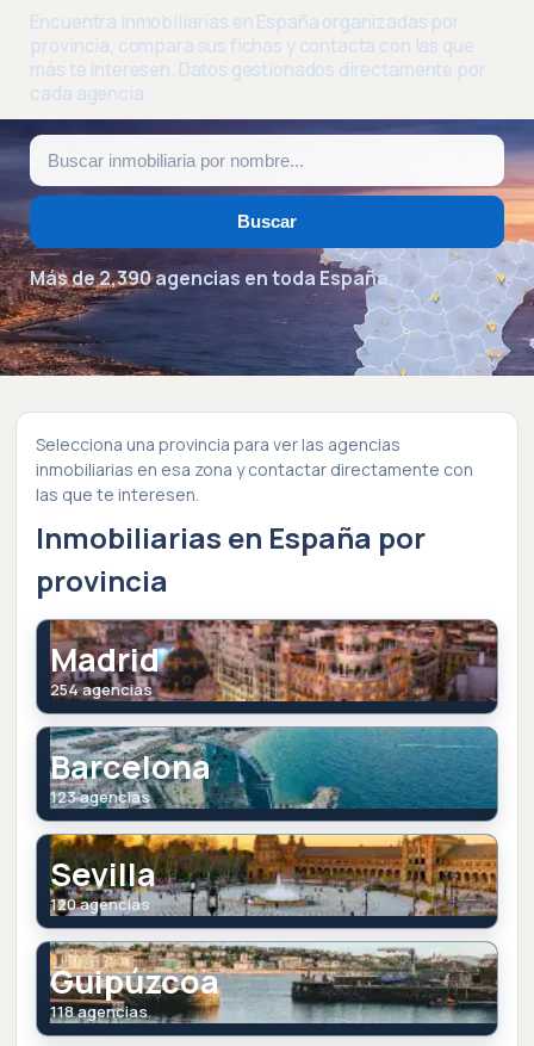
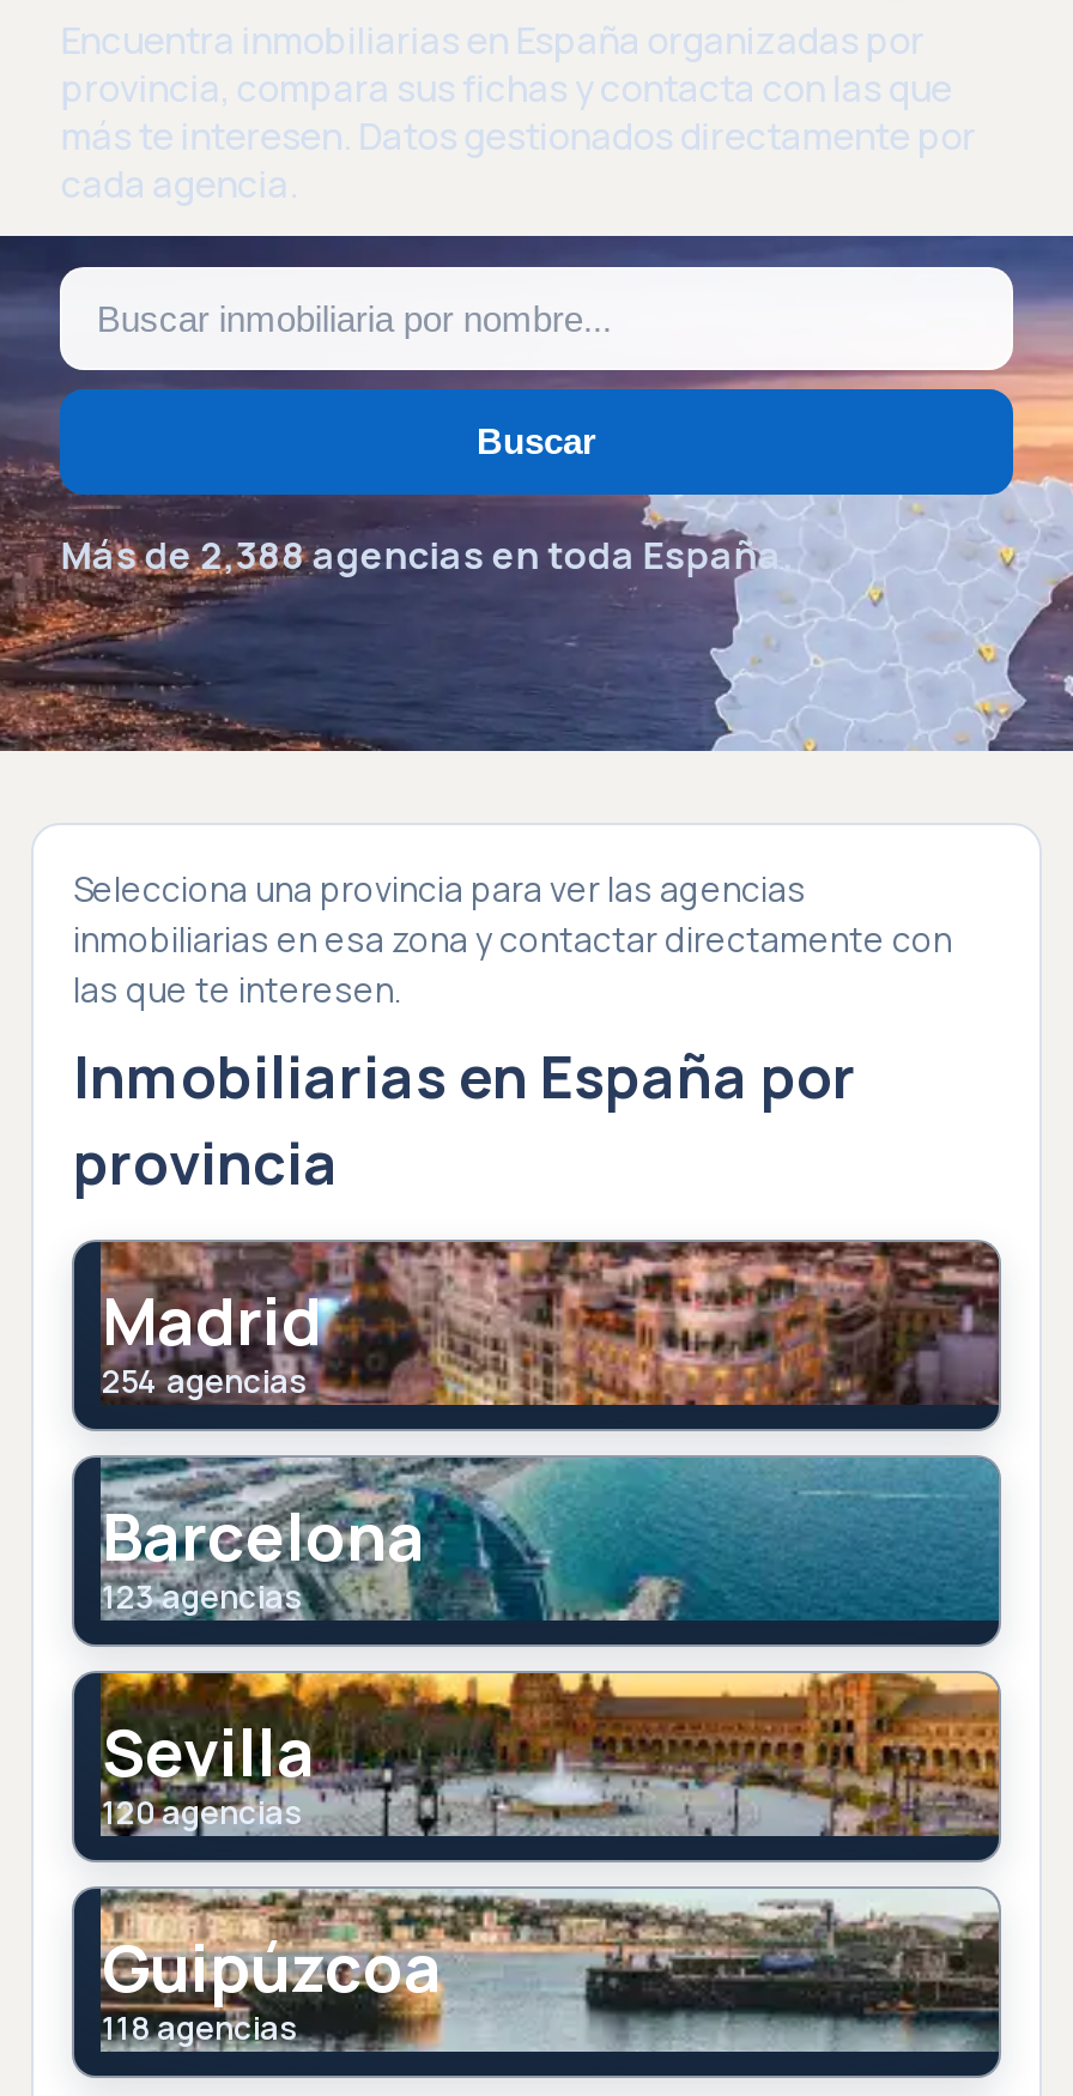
[30,264,394,290] Más de 2,390 agencias en toda España. -> [61,527,791,580] Más de 2,388 agencias en toda España.

